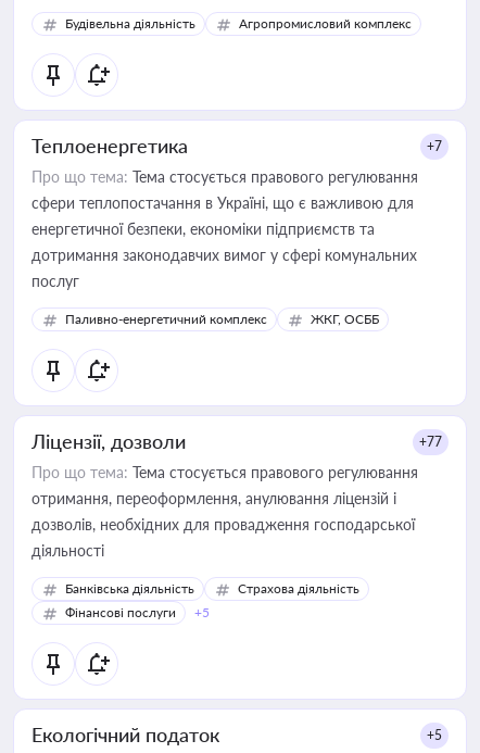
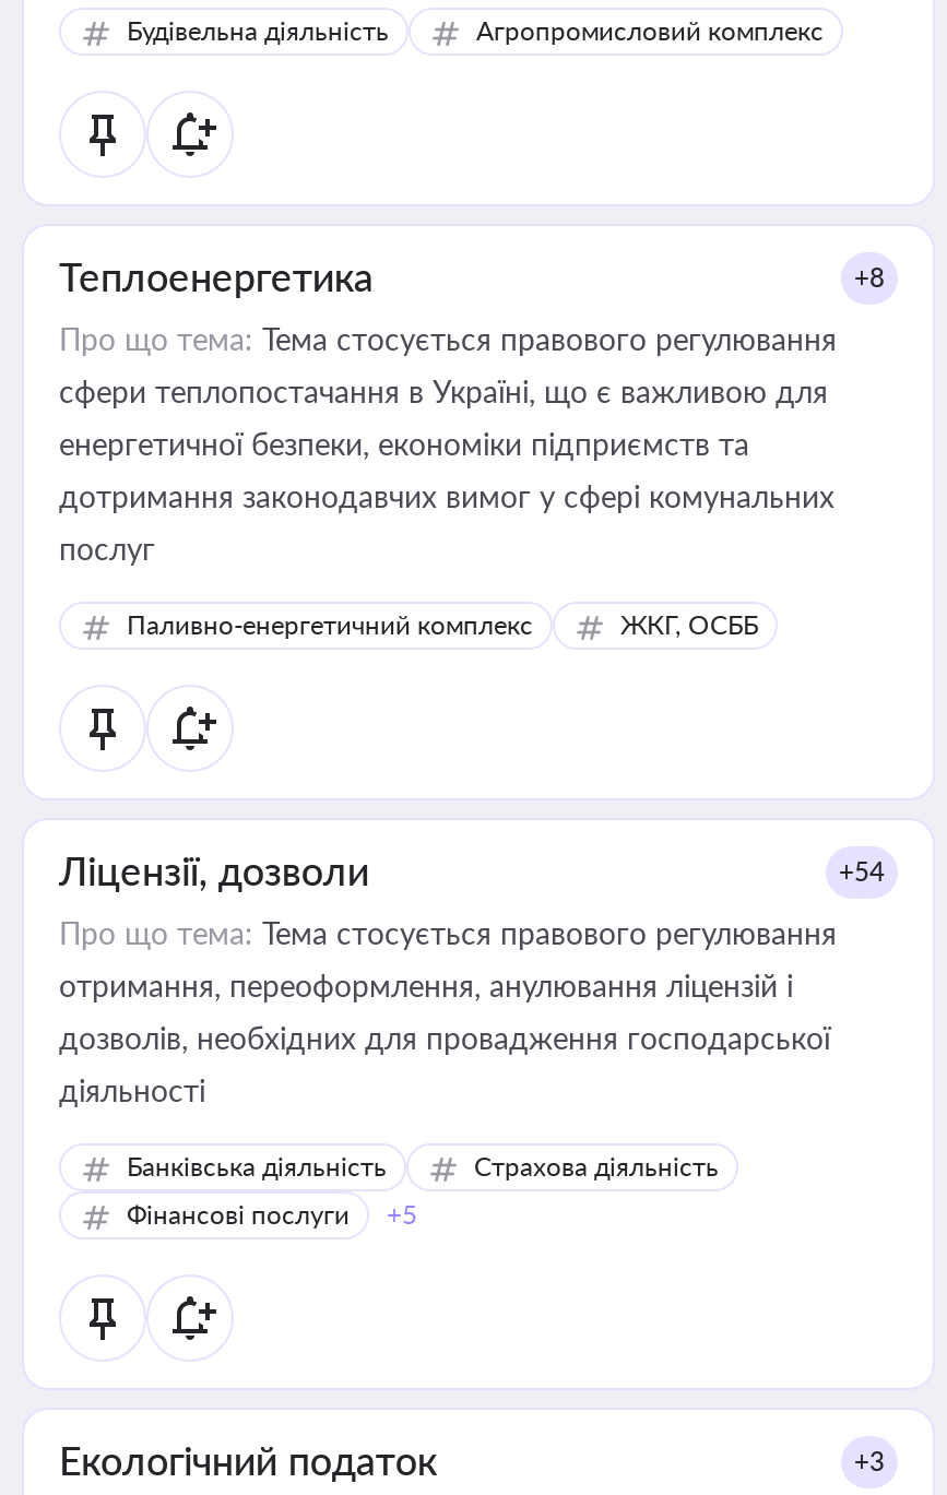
[427,138,442,154] +7 -> [854,261,885,294] +8
[419,434,442,450] +77 -> [839,855,885,888] +54
[427,727,442,743] +5 -> [854,1445,885,1478] +3

